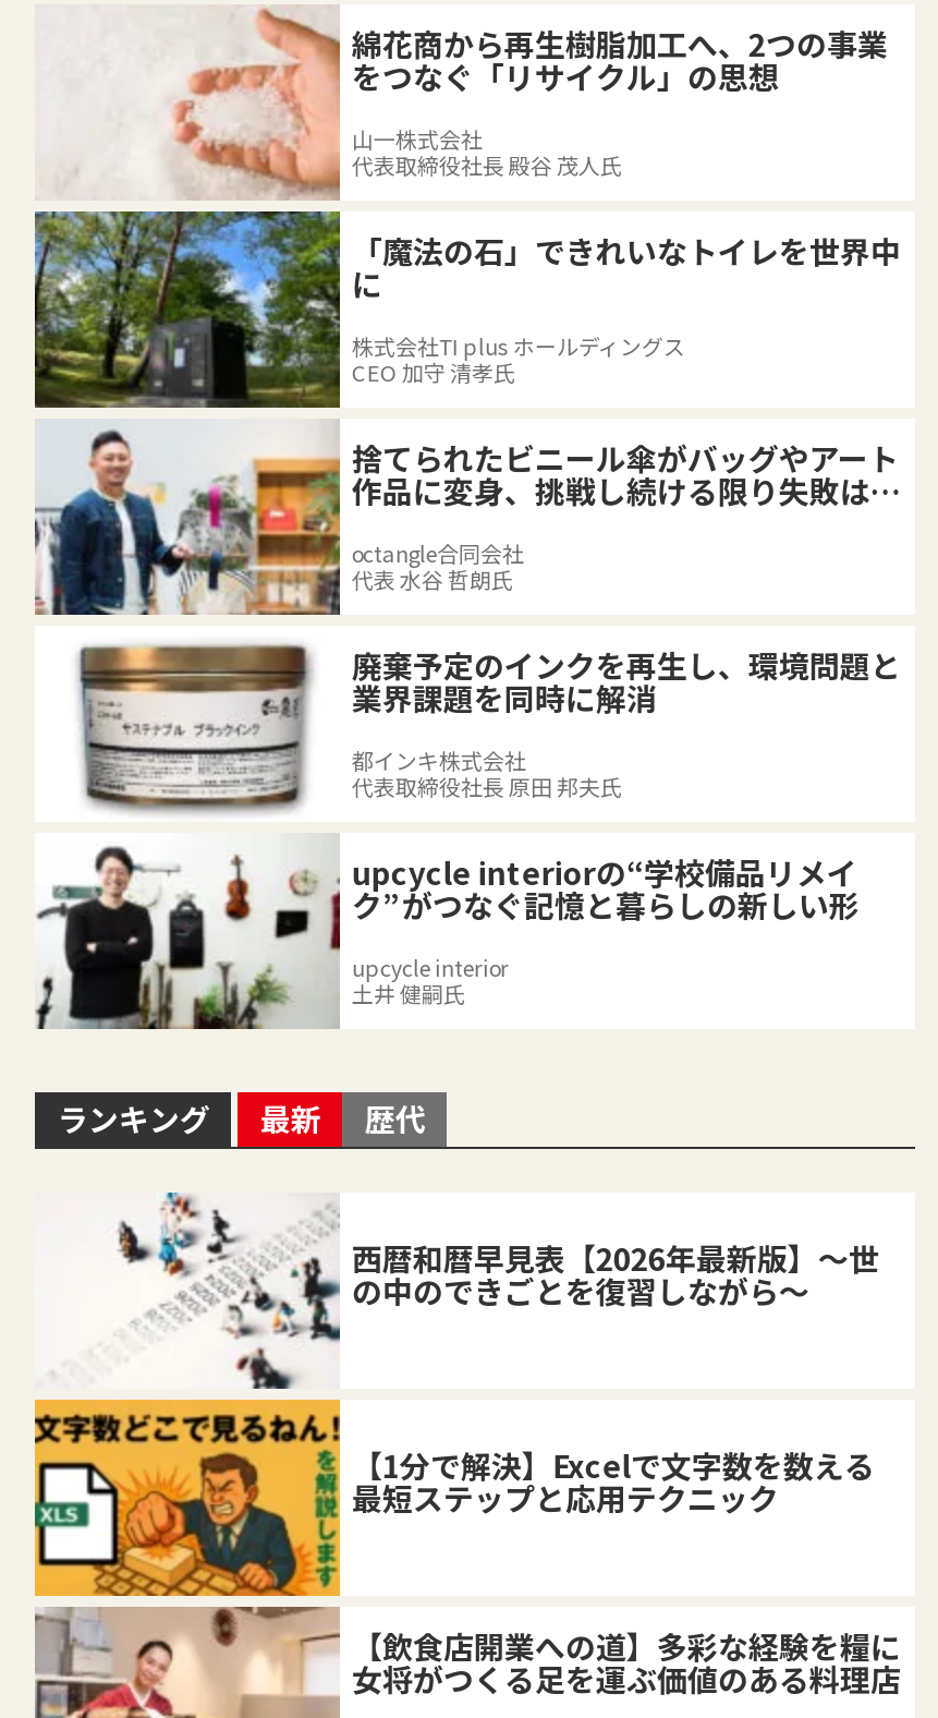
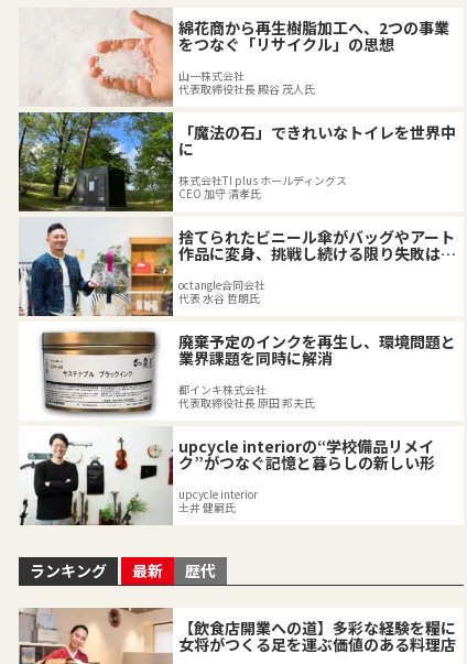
[33,1193,879,1598] [image] | 西暦和暦早見表【2026年最新版】～世 | の中のできごとを復習しながら～ -> none
[352,1443,875,1519] 【1分で解決】Excelで文字数を数える | 最短ステップと応用テクニック -> none

